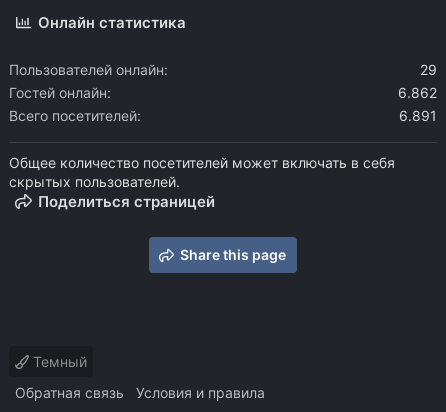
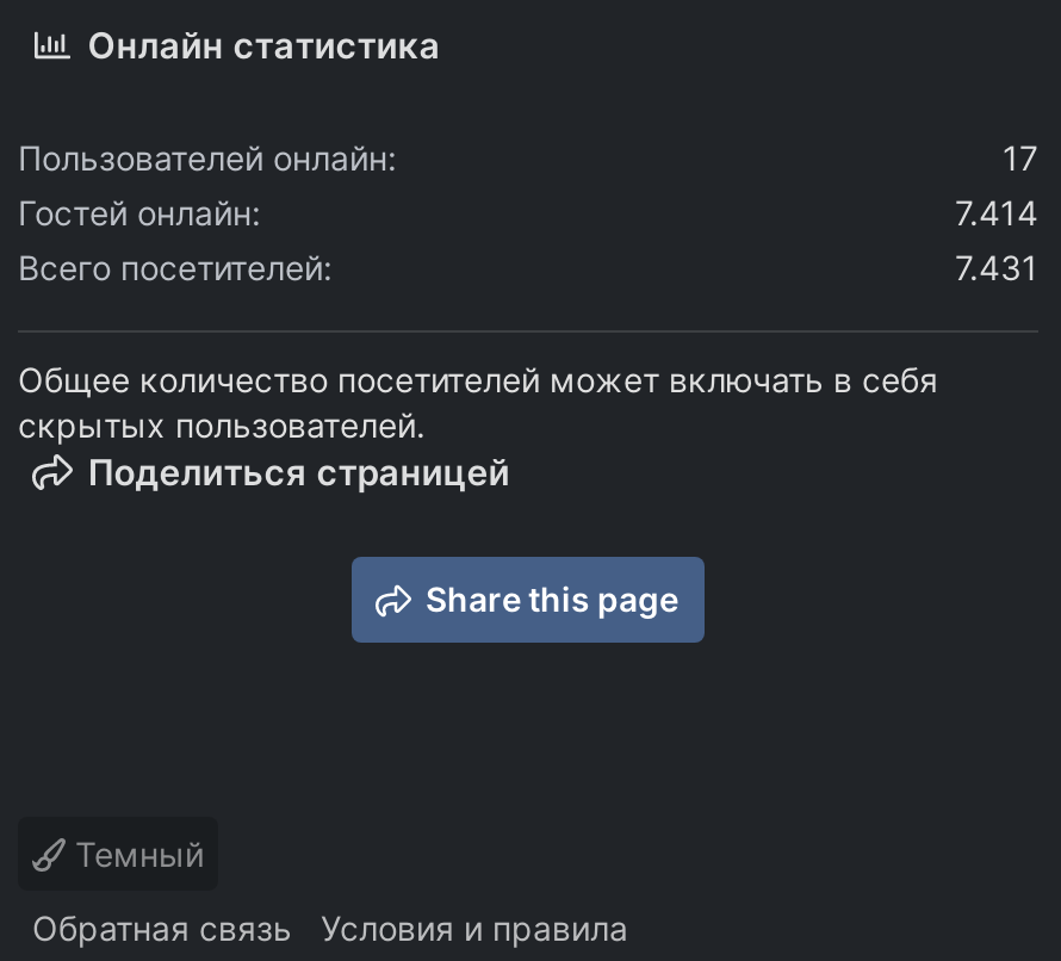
[420,61,437,78] 29 -> [1003,137,1038,178] 17
[398,84,437,101] 6.862 -> [955,192,1038,233] 7.414
[399,107,437,124] 6.891 -> [955,247,1038,288] 7.431

